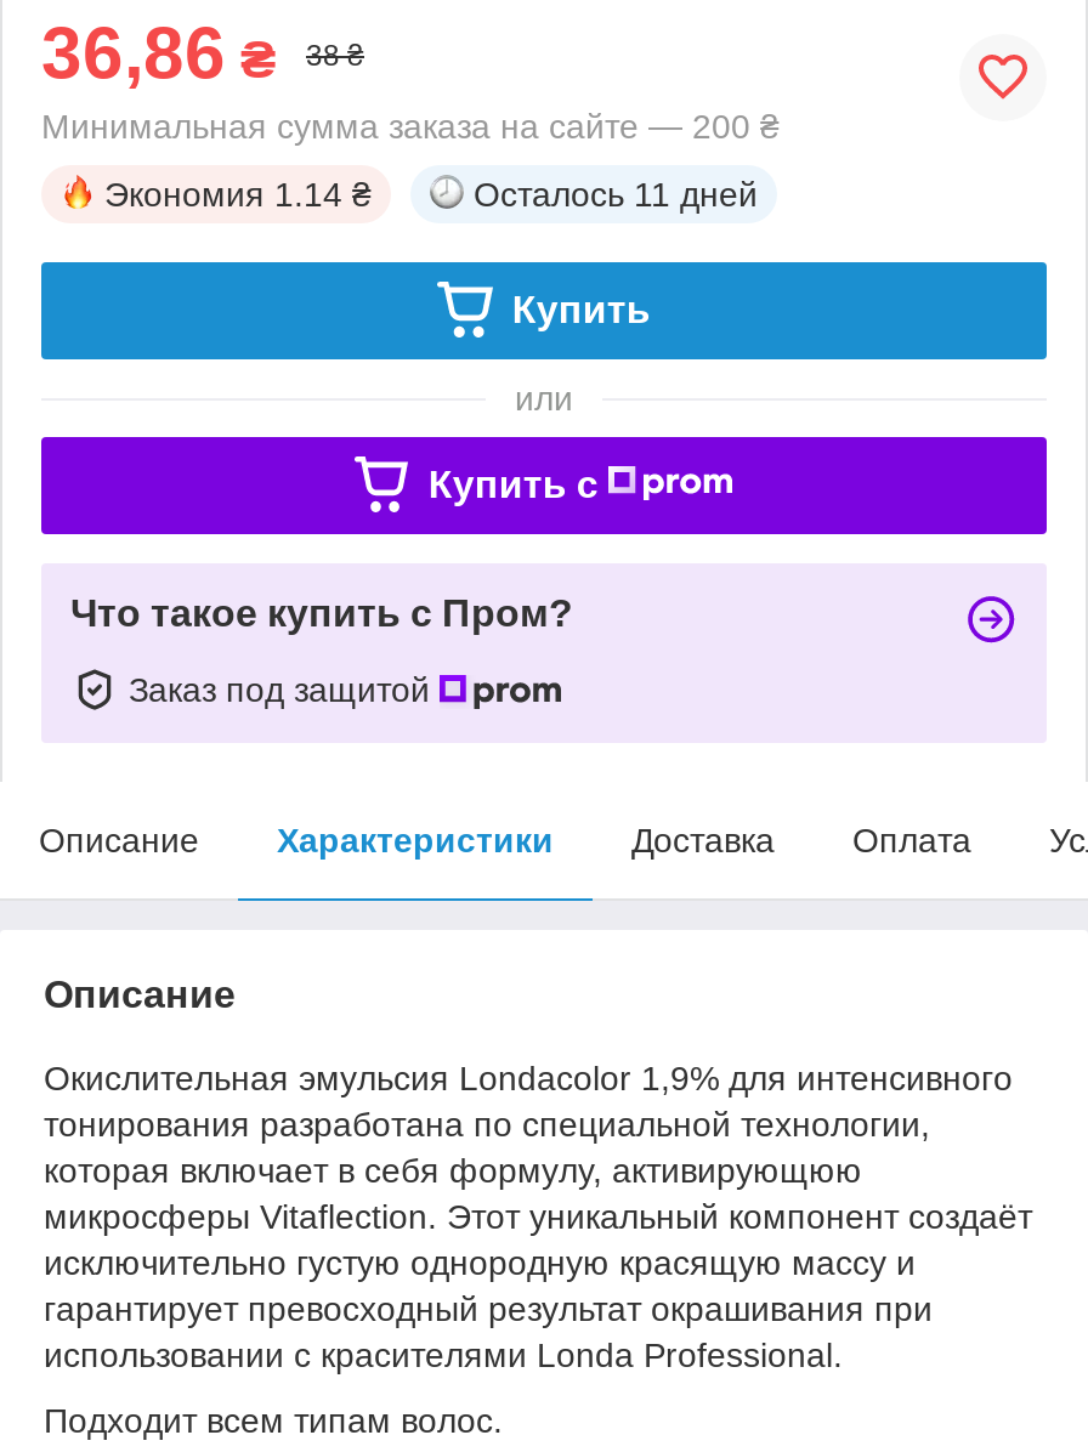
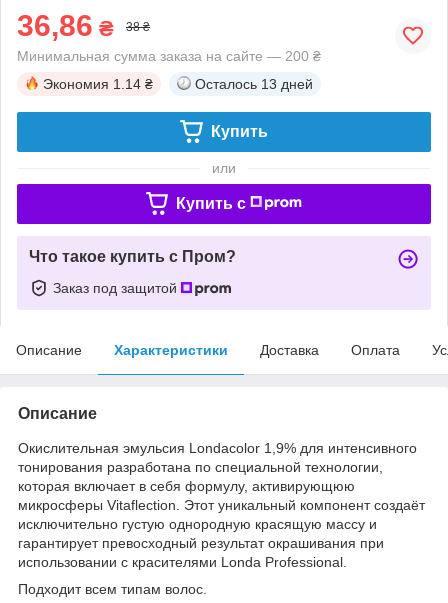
[474,174,758,213] Осталось 11 дней -> [195,76,313,92] Осталось 13 дней

